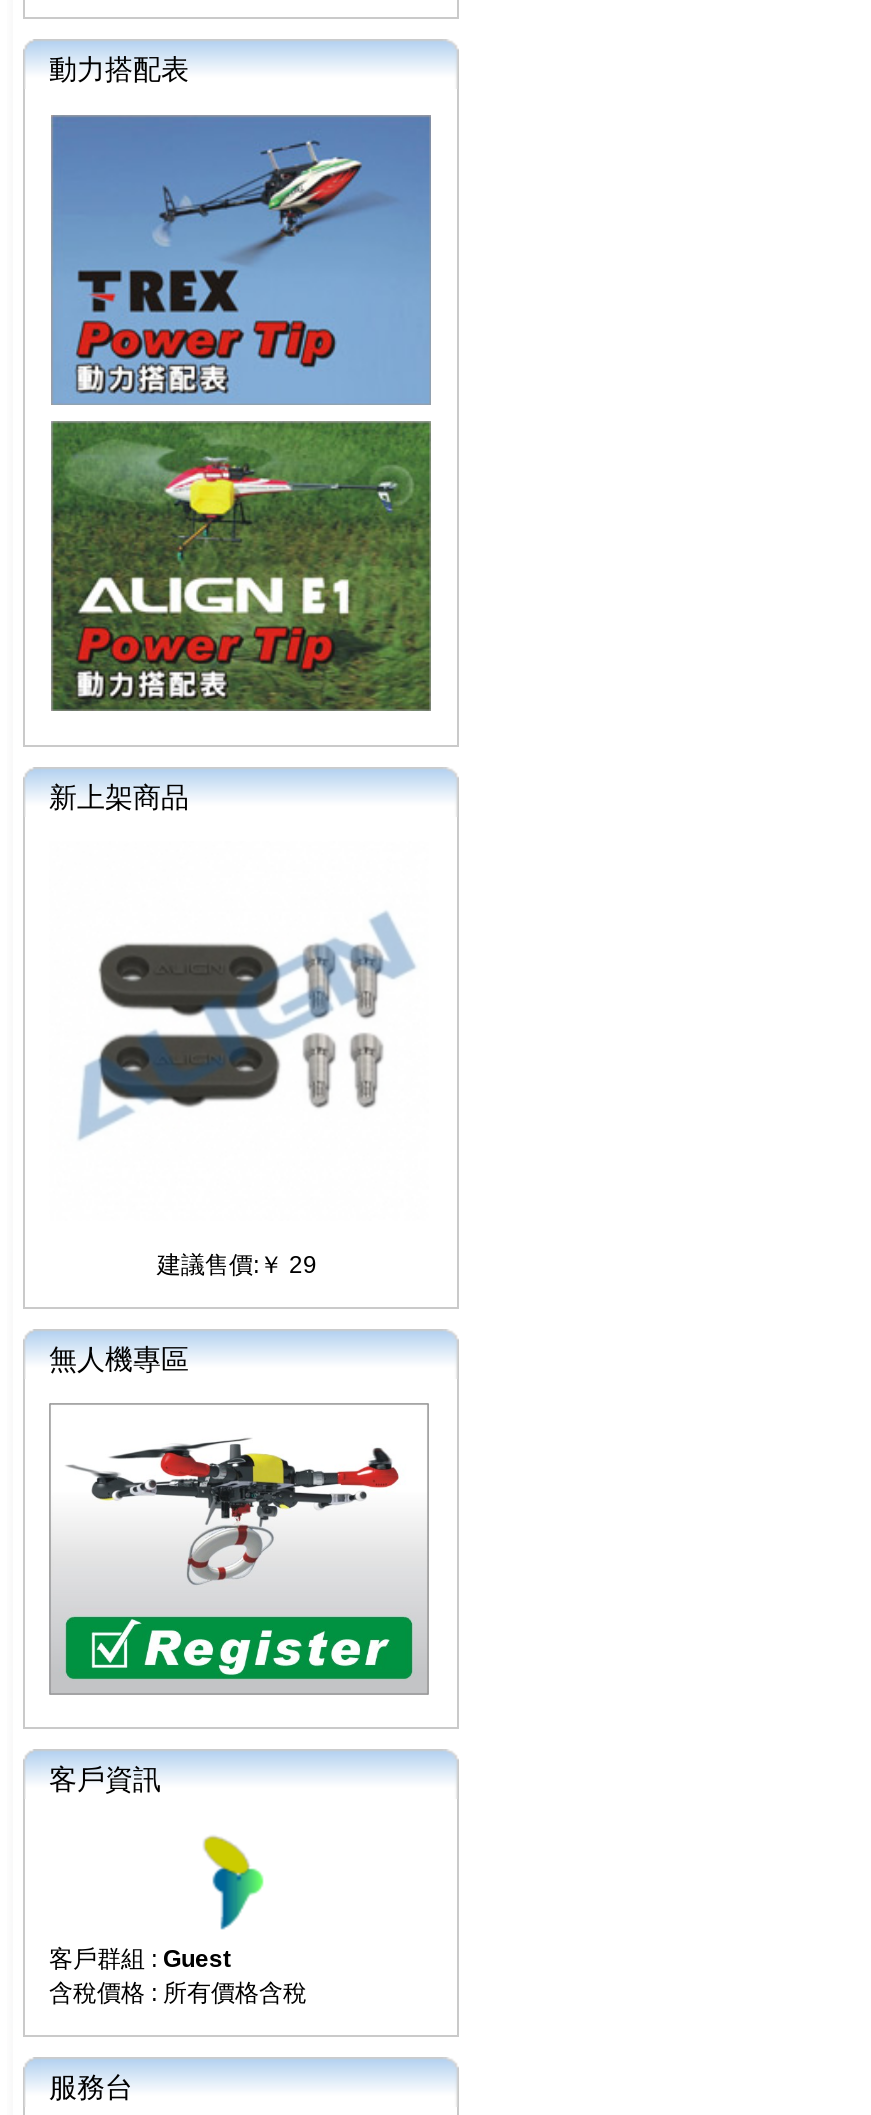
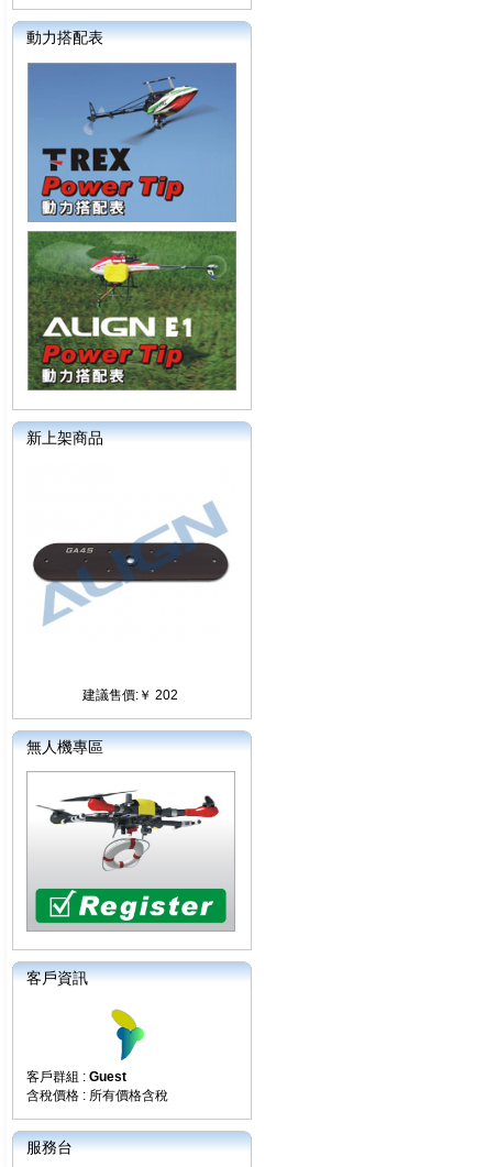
[61,943,417,1109] [image] -> [32,519,230,608] [image]
[157,1251,317,1279] 建議售價:￥ 29 -> [82,687,178,703] 建議售價:￥ 202

